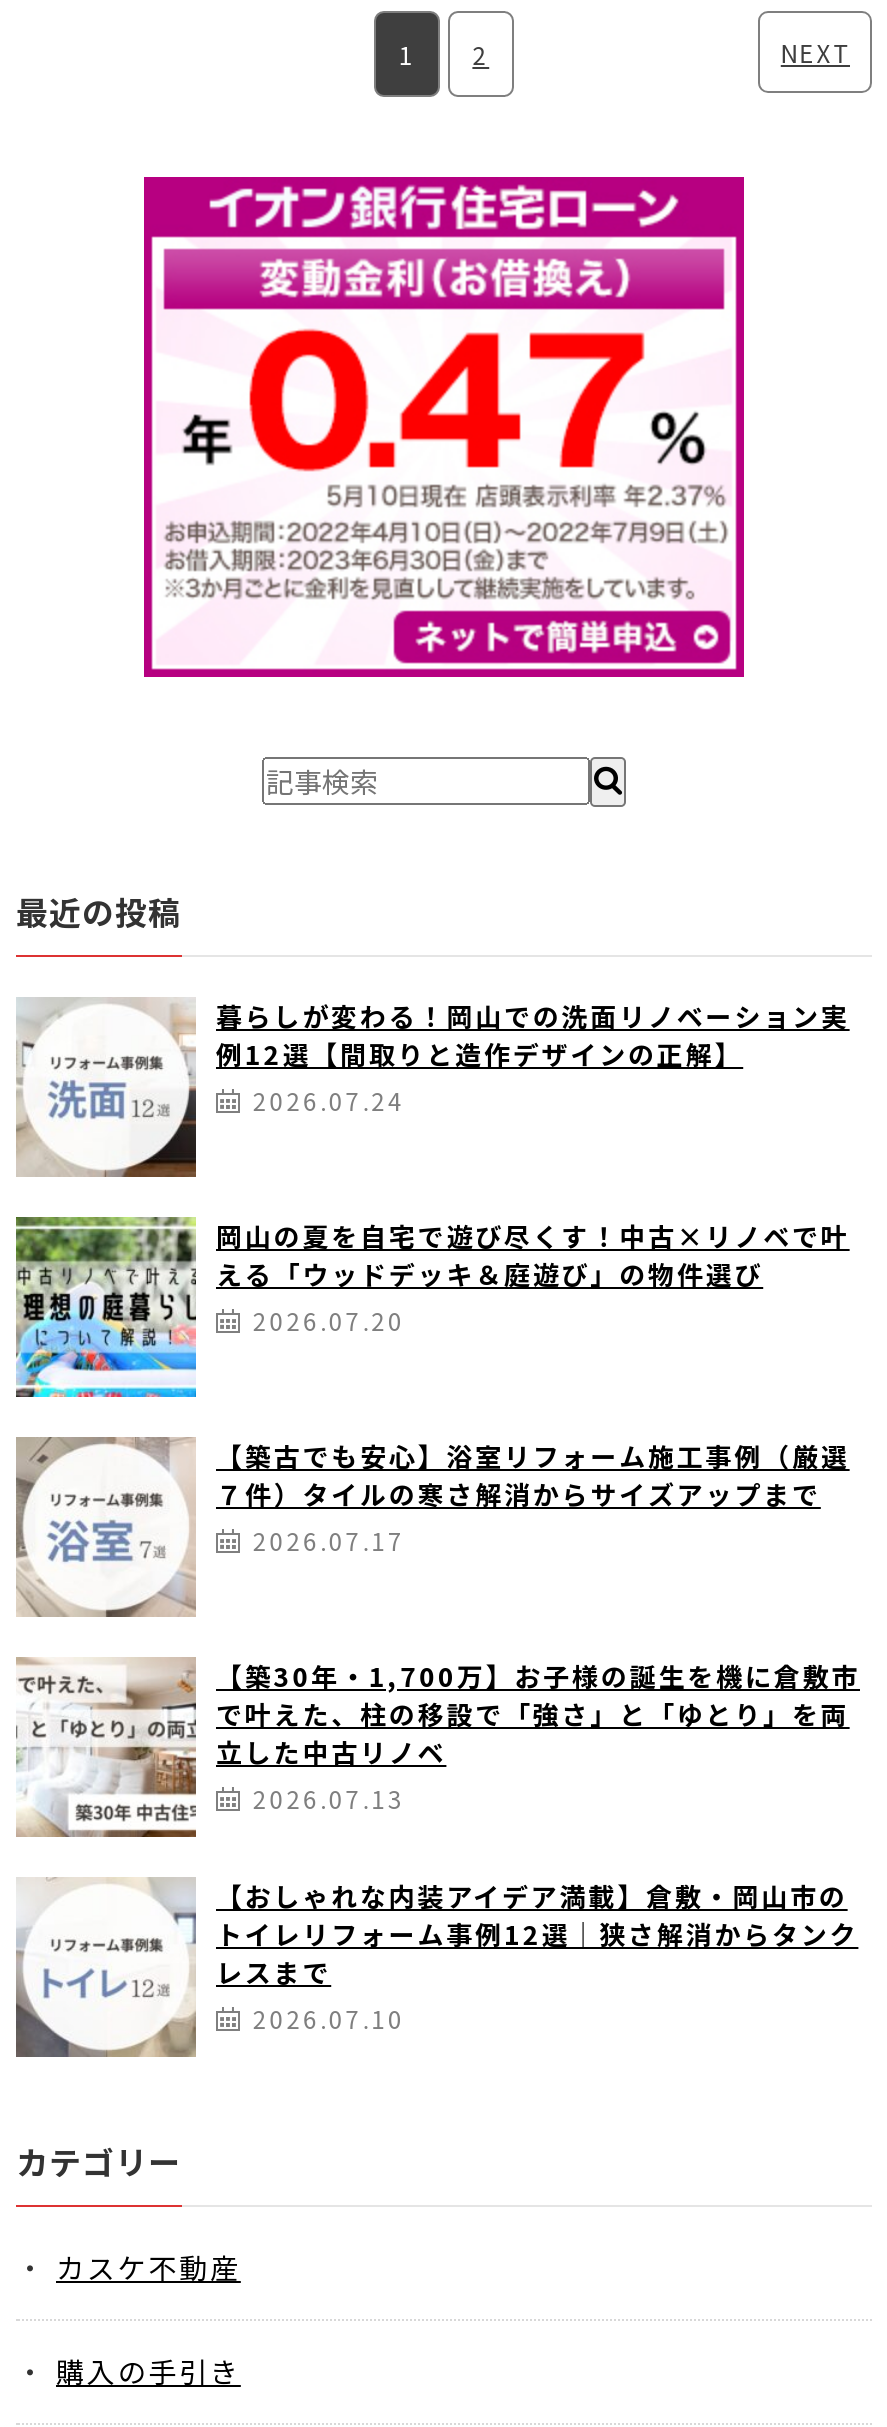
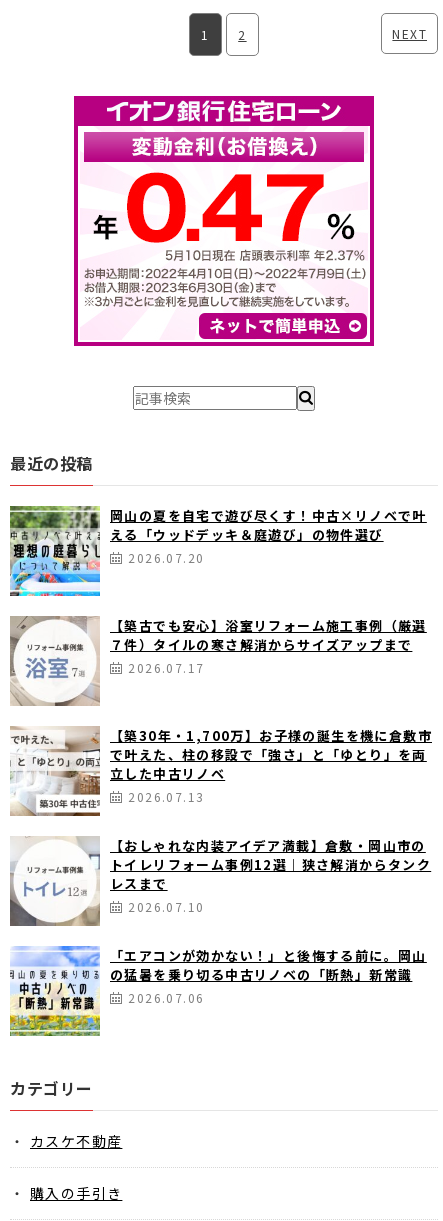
[16,997,850,1179] [image] | 暮らしが変わる！岡山での洗面リノベーション実 | 例12選【間取りと造作デザインの正解】 | 2026.07.24 -> none
moved [12,1213,860,2035] -> [8,504,432,915]: [image] | 岡山の夏を自宅で遊び尽くす！中古×リノベで叶 | える「ウッドデッキ＆庭遊び」の物件選び | ... | レスまで | 2026.07.10
none -> [9,945,427,1037] [image] | 「エアコンが効かない！」と後悔する前に。岡山 | の猛暑を乗り切る中古リノベの「断熱」新常識 | 2026.07.06

